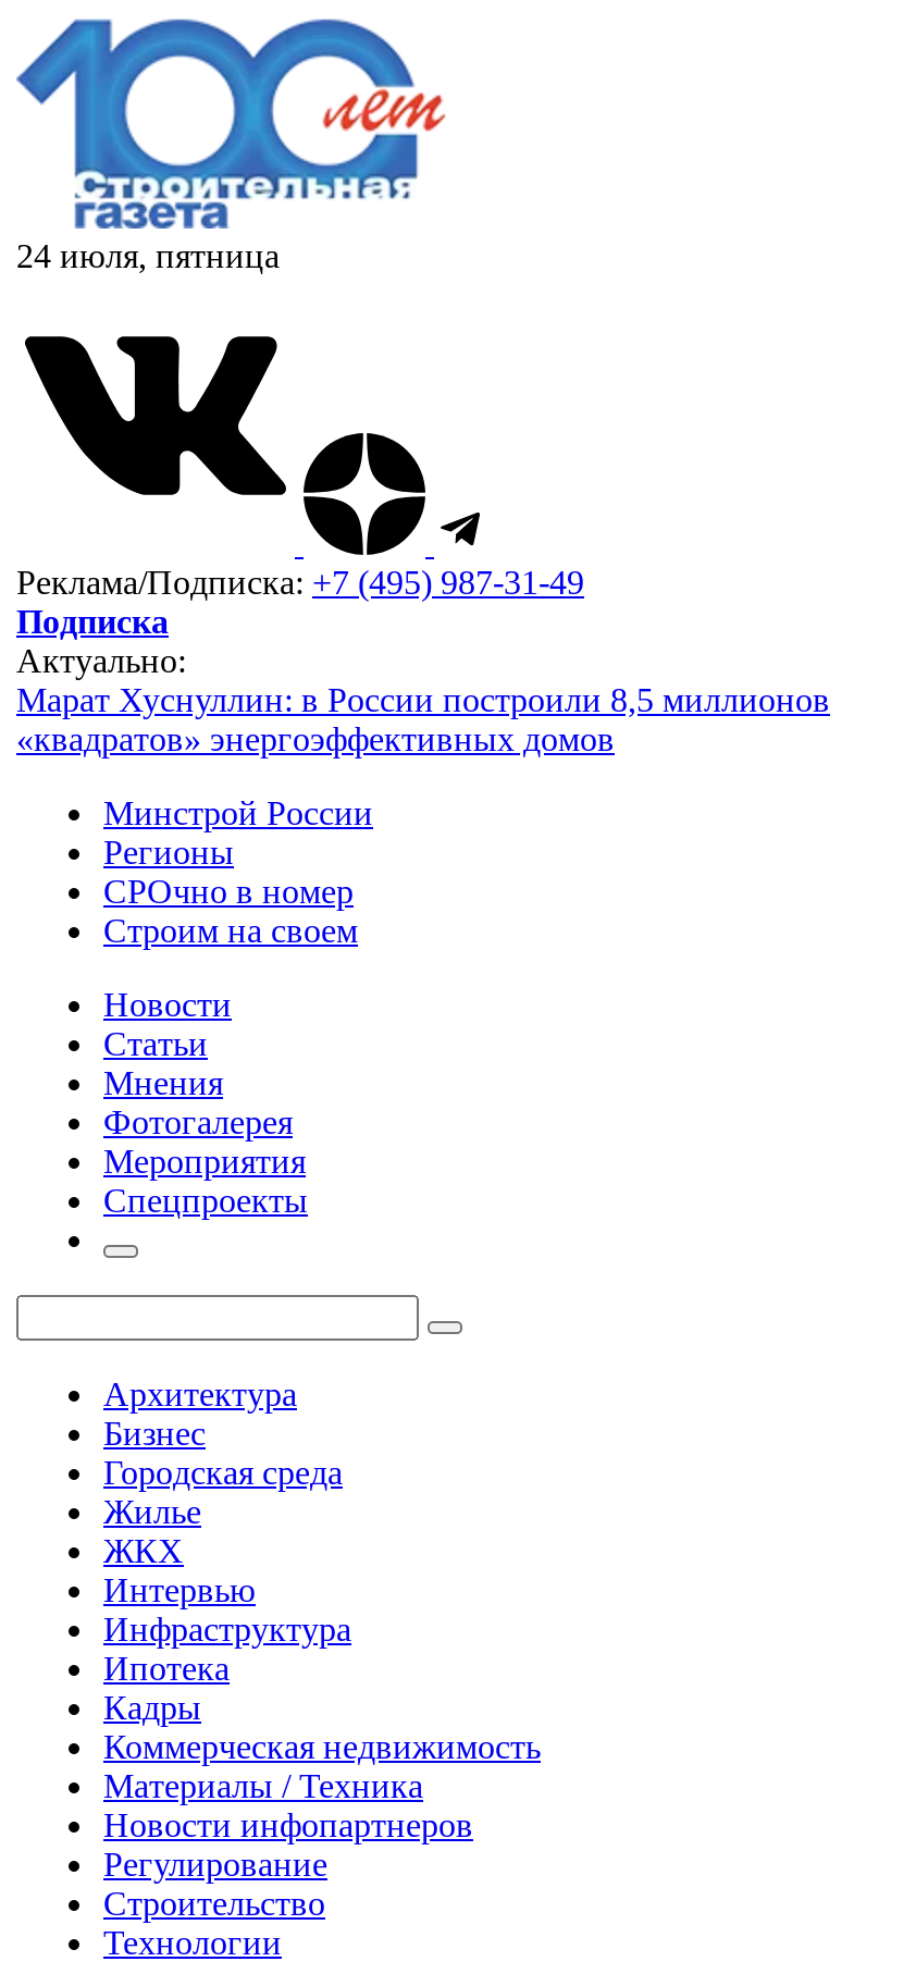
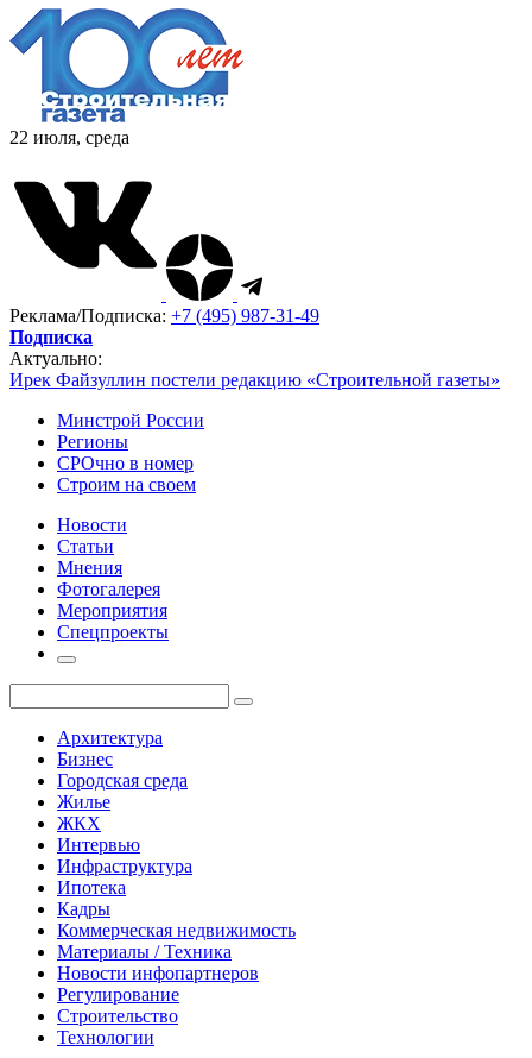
[16,237,280,274] 24 июля, пятница -> [9,127,129,147] 22 июля, среда
[16,681,830,757] Марат Хуснуллин: в России построили 8,5 миллионов | «квадратов» энергоэффективных домов -> [9,370,500,390] Ирек Файзуллин постели редакцию «Строительной газеты»

